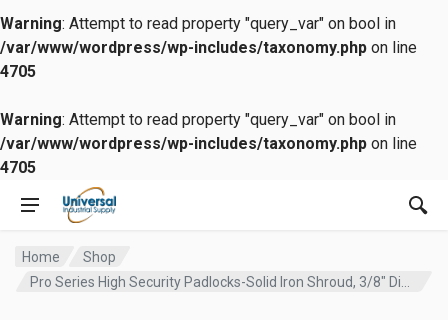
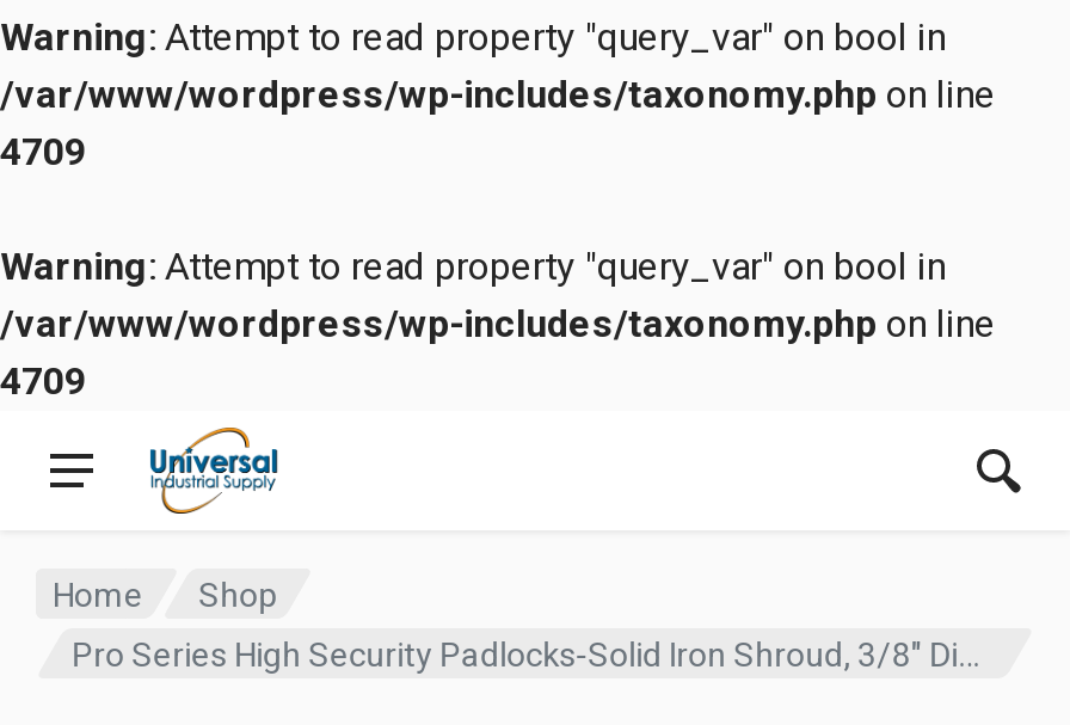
[0,62,36,81] 4705 -> [0,129,86,174] 4709
[0,158,36,177] 4705 -> [0,358,86,404] 4709

